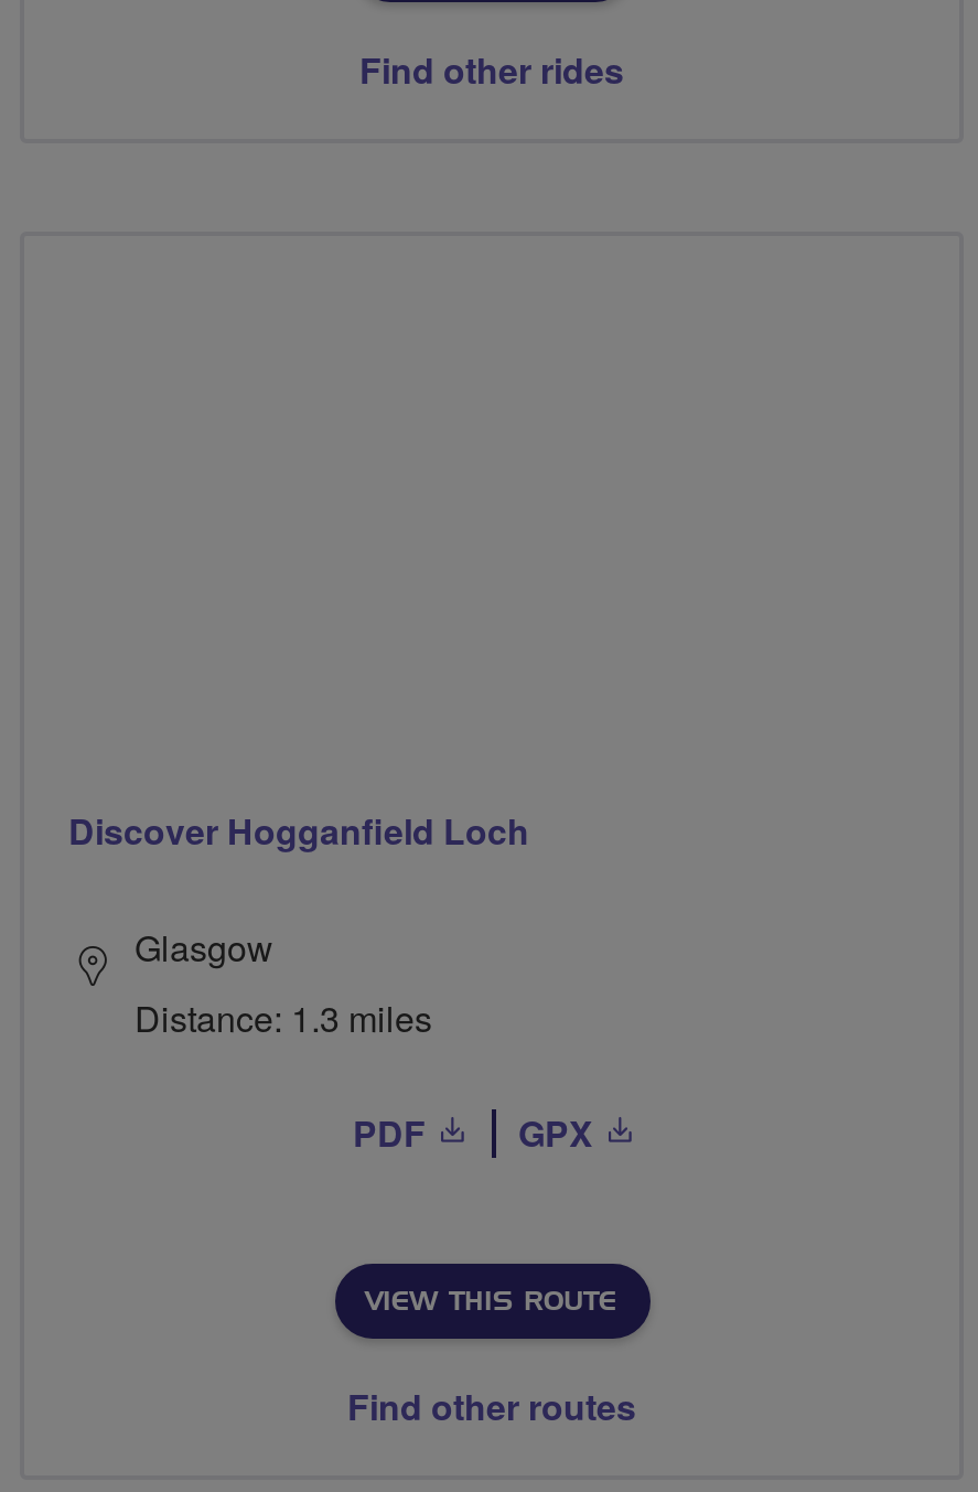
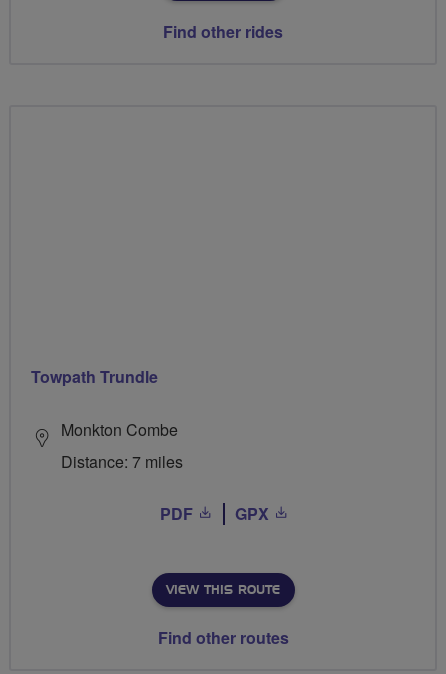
[68,804,529,855] Discover Hogganfield Loch -> [31,365,158,388] Towpath Trundle
[135,921,432,1042] Glasgow | Distance: 1.3 miles -> [61,418,183,473] Monkton Combe | Distance: 7 miles

